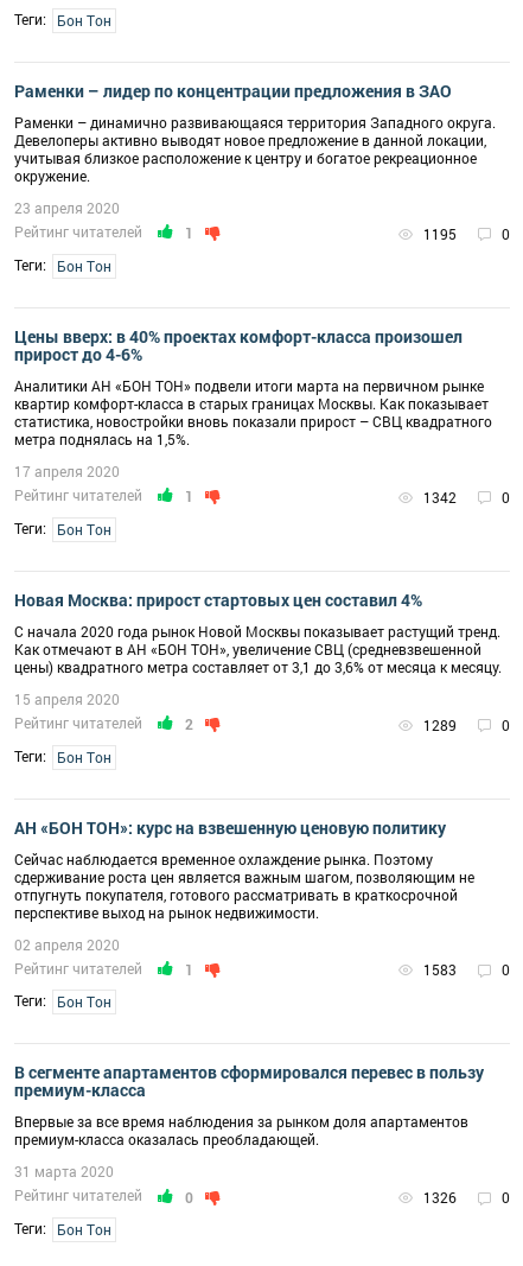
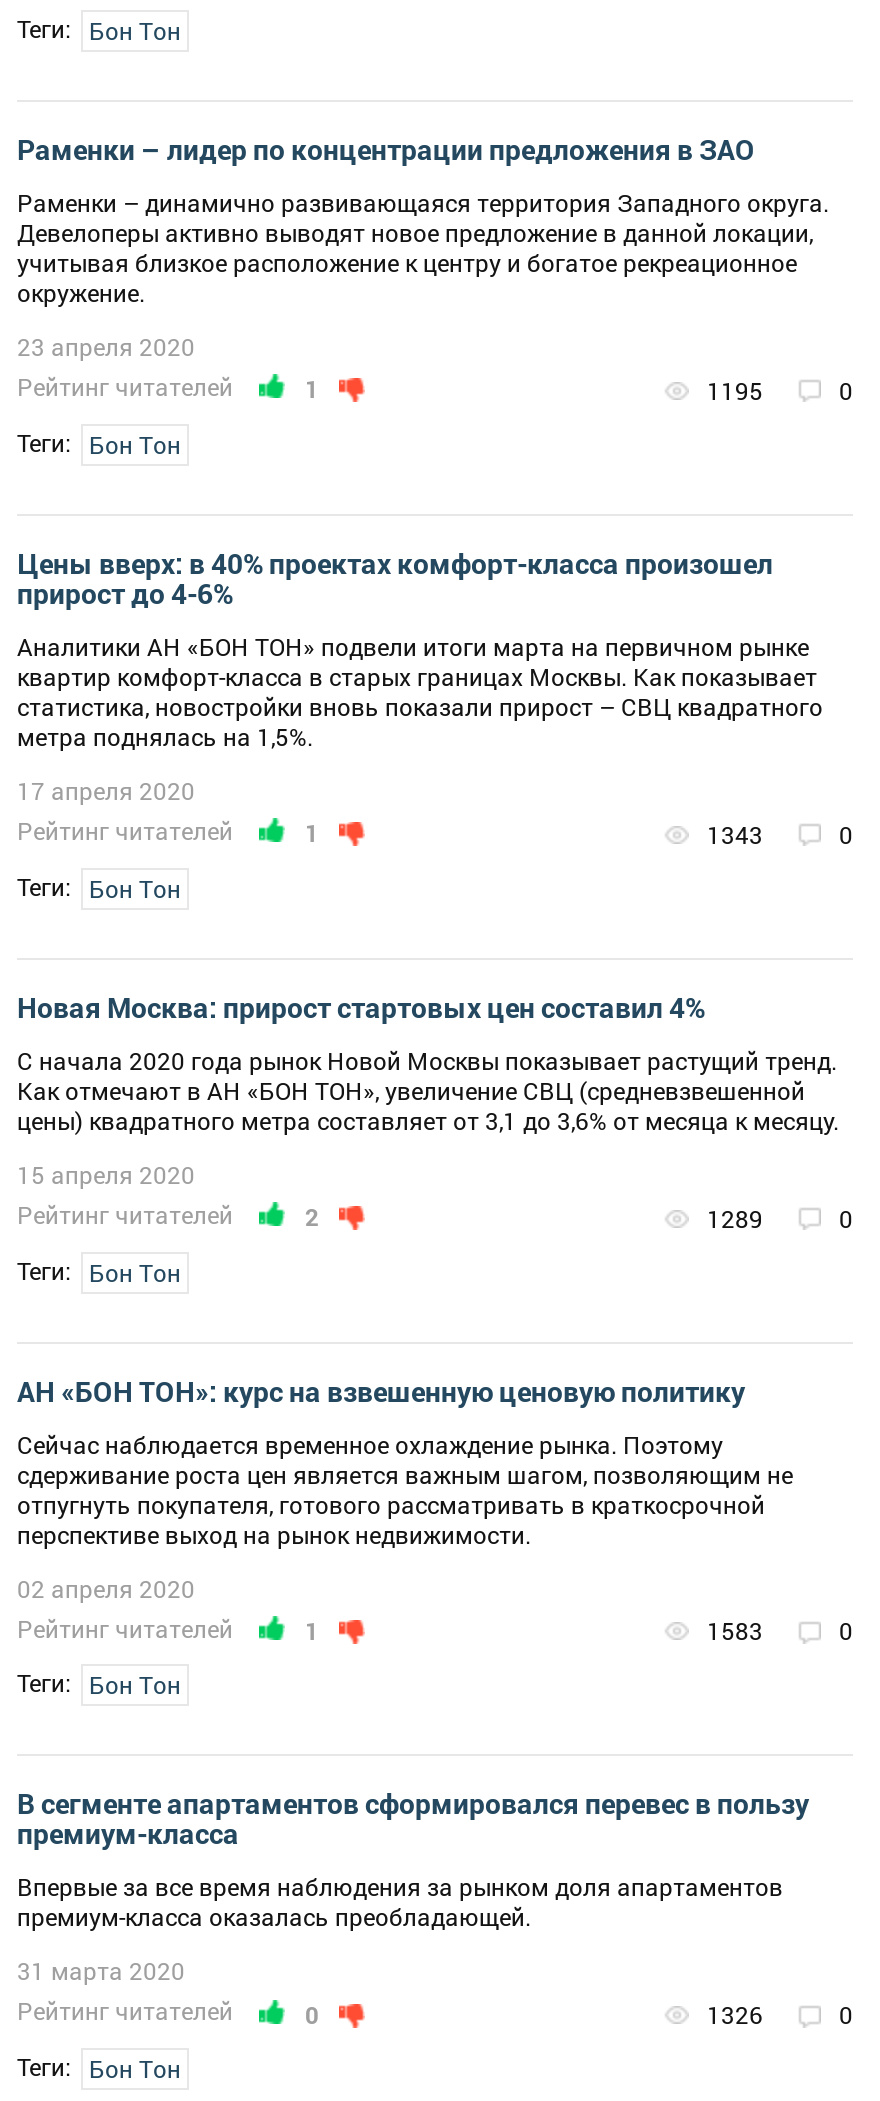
[423,487,457,506] 1342 -> [707,817,763,849] 1343

